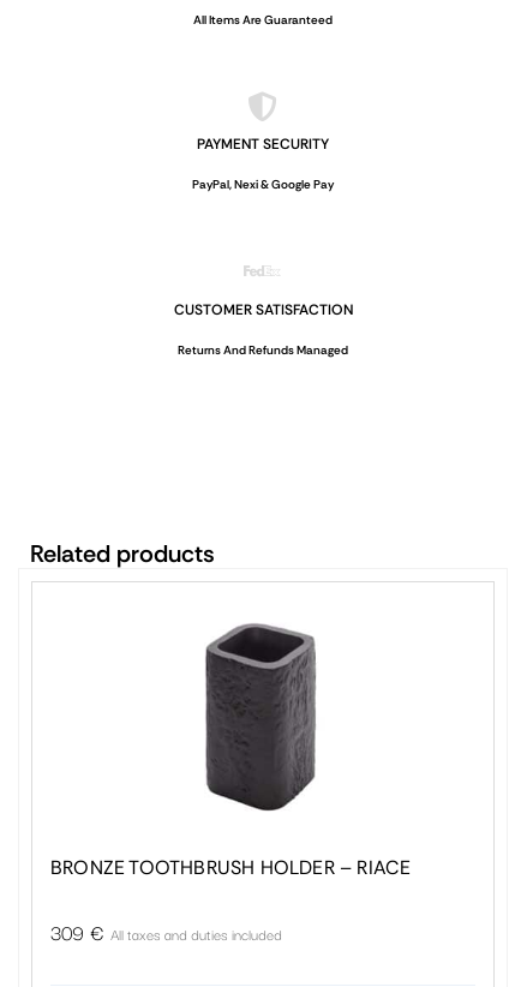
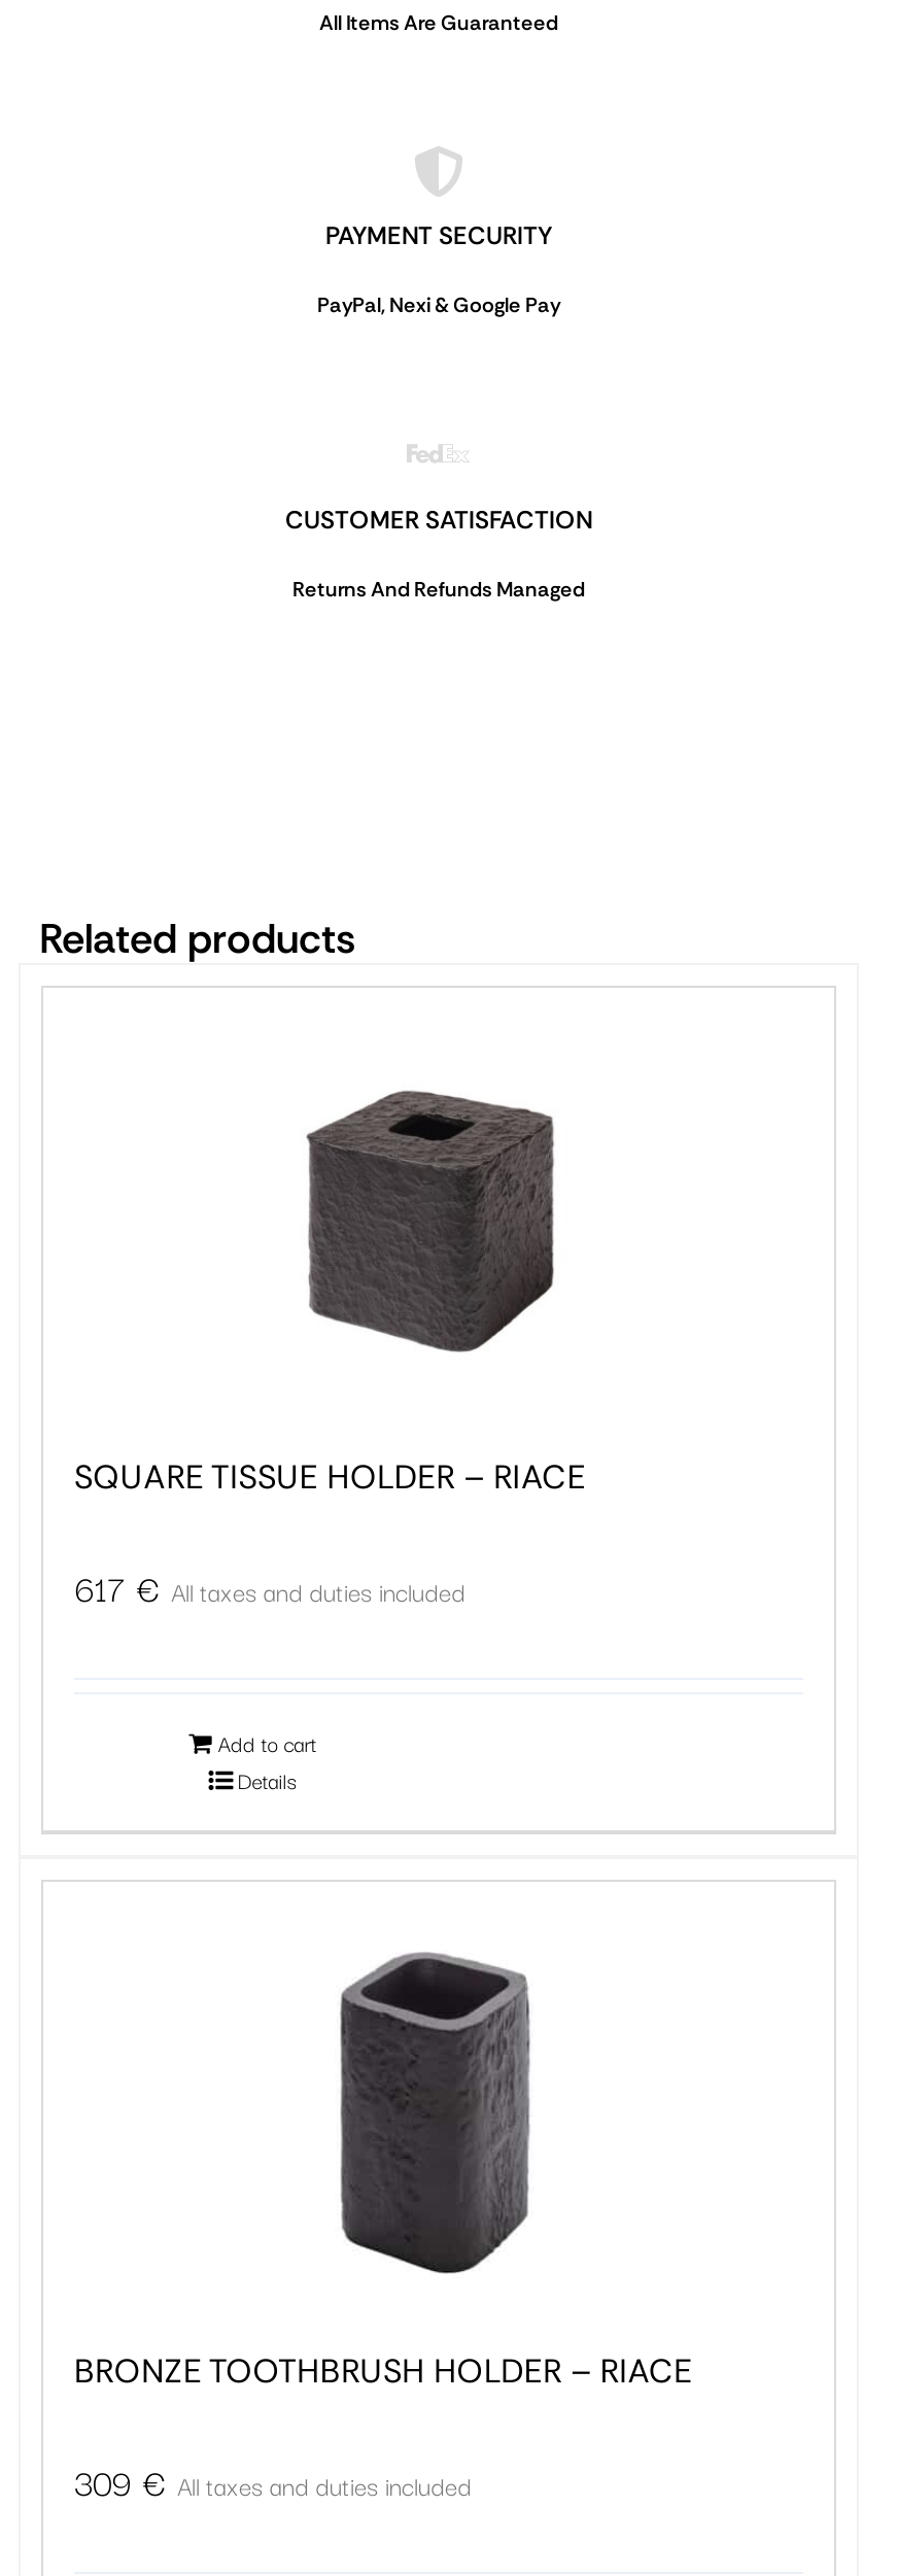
none -> [74,1455,586,1797] SQUARE TISSUE HOLDER – RIACE | 617 € All taxes and duties included | Add to cart | Details
none -> [305,1058,556,1354] [image]

